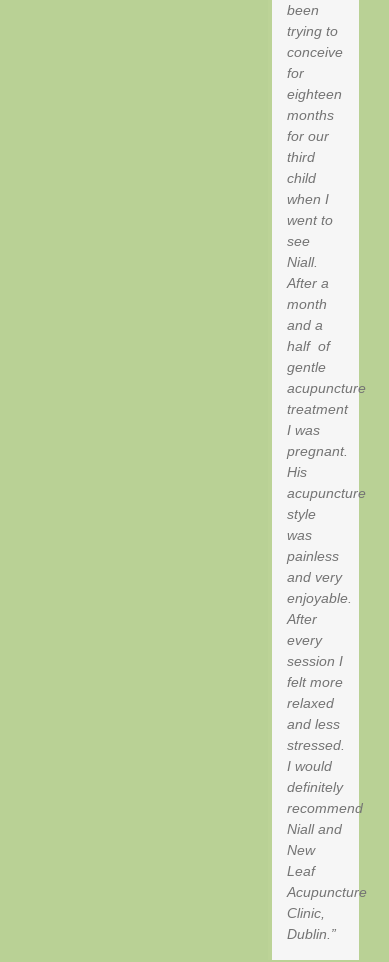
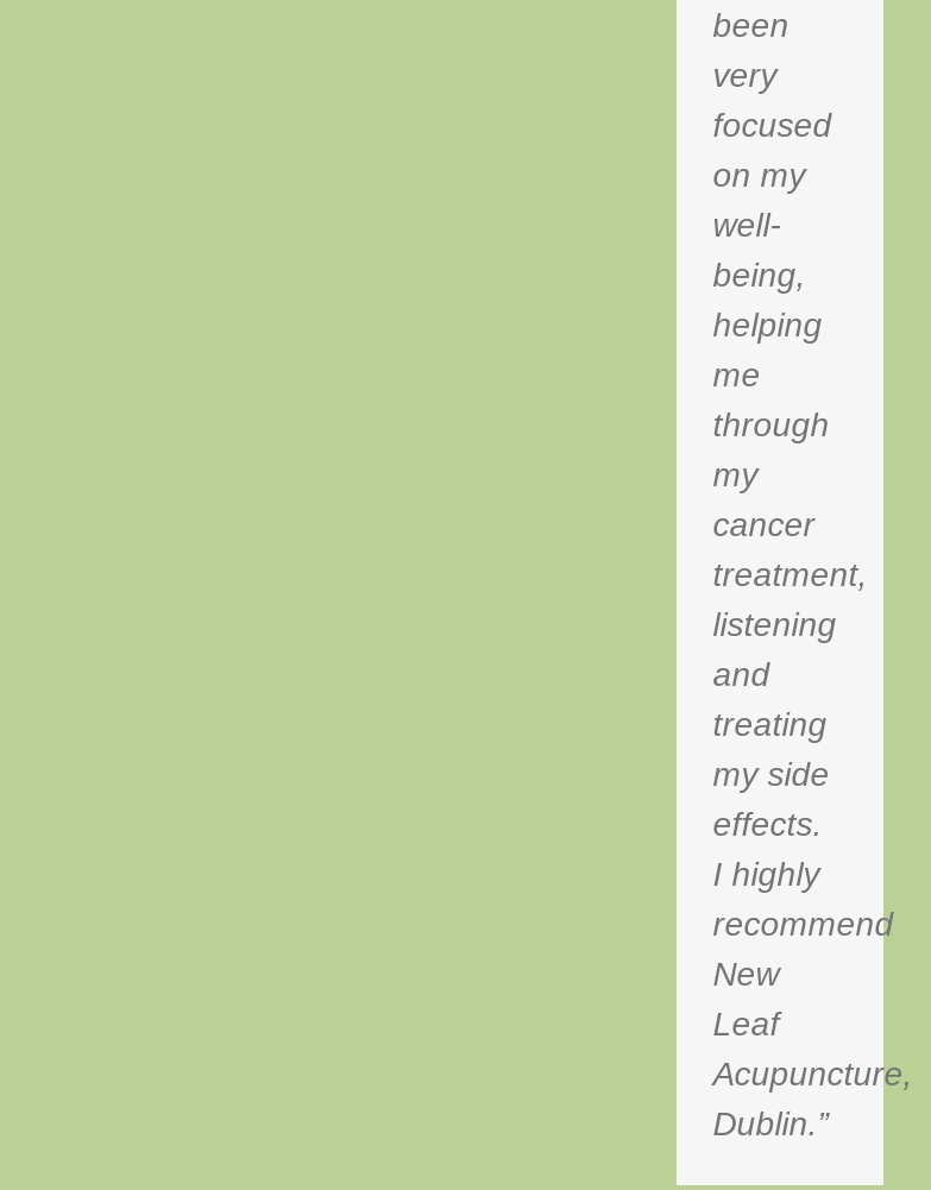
[287,23,366,795] trying to | conceive | for | eighteen | months | for our | third | child | when I | went to | see | Niall. | After a | month | and a | half of | gentle | acupuncture | treatment | I was | pregnant. | His | acupuncture | style | was | painless | and very | enjoyable. | After | every | session I | felt more | relaxed | and less | stressed. | I would | definitely -> [713,56,867,893] very | focused | on my | well- | being, | helping | me | through | my | cancer | treatment, | listening | and | treating | my side | effects. | I highly
[287,821,342,837] Niall and -> none
[287,884,367,921] Acupuncture | Clinic, -> [713,1054,912,1093] Acupuncture,

